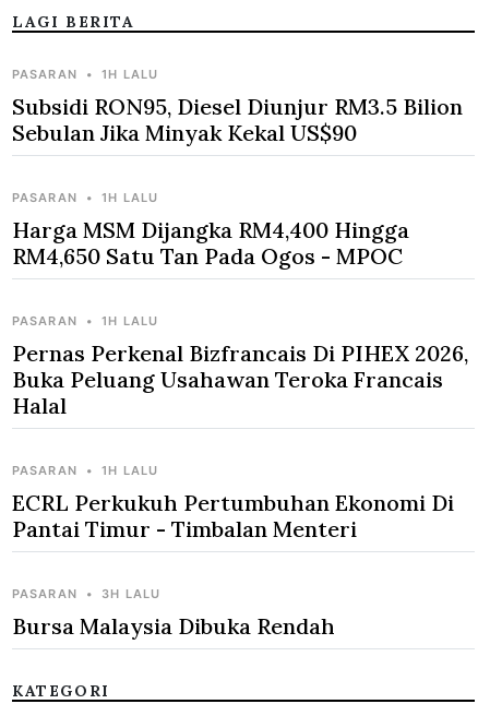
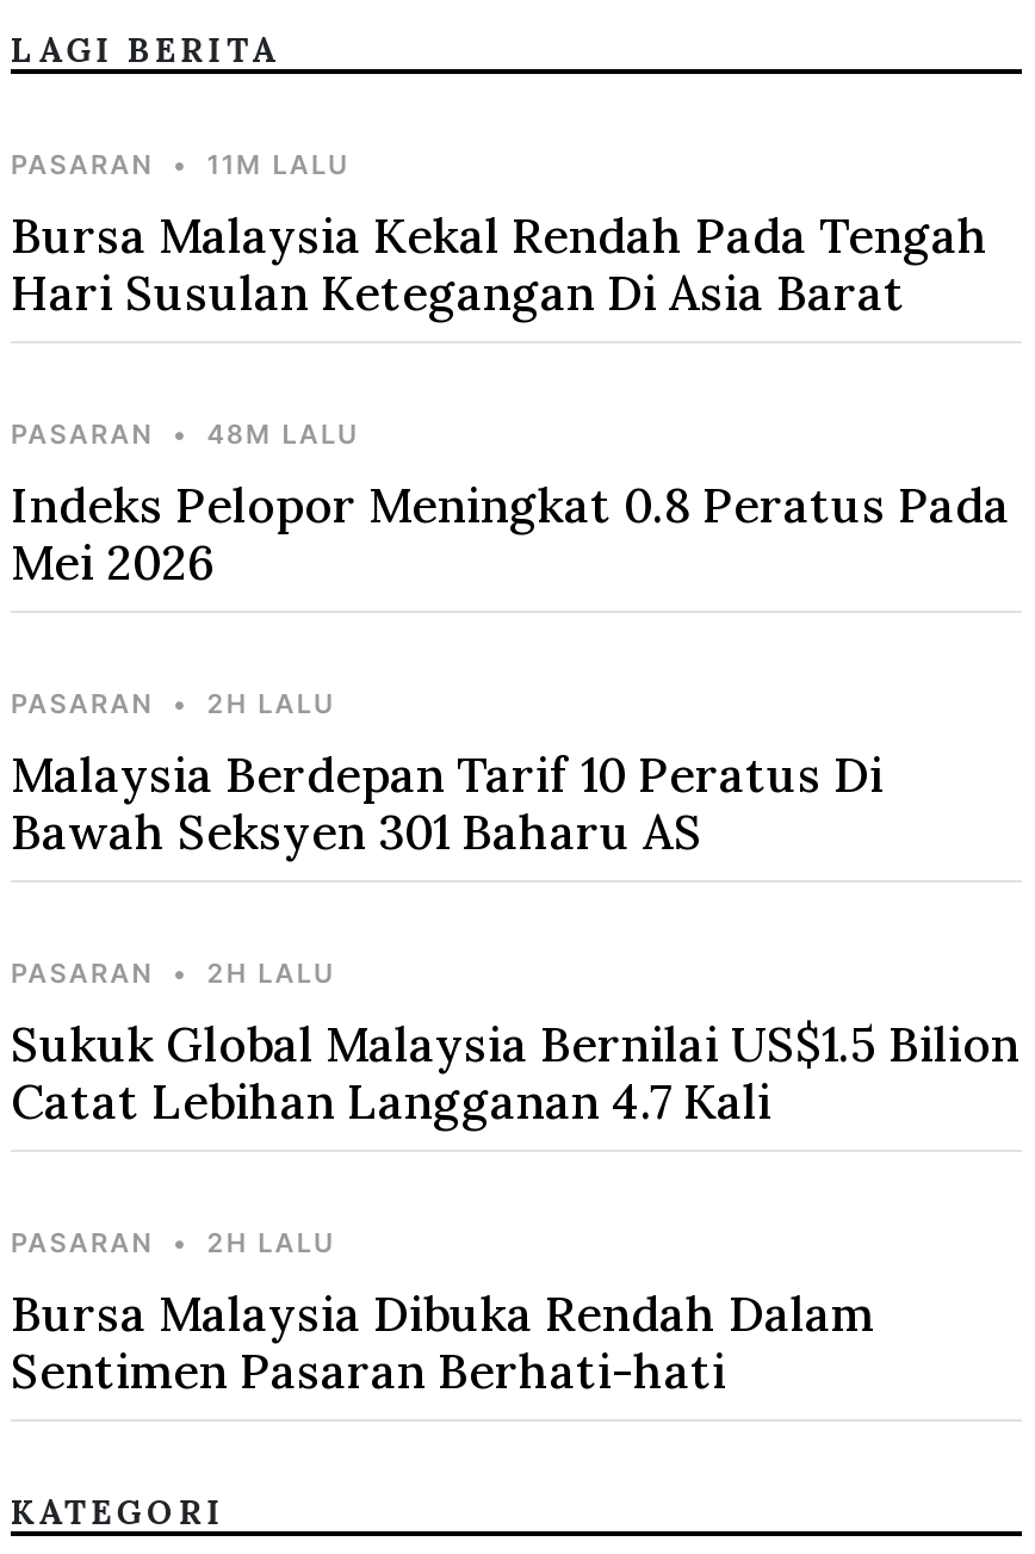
[12,67,463,146] PASARAN • 1H LALU | Subsidi RON95, Diesel Diunjur RM3.5 Bilion | Sebulan Jika Minyak Kekal US$90 -> [11,148,988,322] PASARAN • 11M LALU | Bursa Malaysia Kekal Rendah Pada Tengah | Hari Susulan Ketegangan Di Asia Barat
[12,190,409,270] PASARAN • 1H LALU | Harga MSM Dijangka RM4,400 Hingga | RM4,650 Satu Tan Pada Ogos - MPOC -> [11,417,1010,592] PASARAN • 48M LALU | Indeks Pelopor Meningkat 0.8 Peratus Pada | Mei 2026
[12,313,468,419] PASARAN • 1H LALU | Pernas Perkenal Bizfrancais Di PIHEX 2026, | Buka Peluang Usahawan Teroka Francais | Halal -> [11,687,884,861] PASARAN • 2H LALU | Malaysia Berdepan Tarif 10 Peratus Di | Bawah Seksyen 301 Baharu AS
[12,463,454,542] PASARAN • 1H LALU | ECRL Perkukuh Pertumbuhan Ekonomi Di | Pantai Timur - Timbalan Menteri -> [11,956,1019,1131] PASARAN • 2H LALU | Sukuk Global Malaysia Bernilai US$1.5 Bilion | Catat Lebihan Langganan 4.7 Kali
[12,586,335,640] PASARAN • 3H LALU | Bursa Malaysia Dibuka Rendah -> [11,1226,874,1400] PASARAN • 2H LALU | Bursa Malaysia Dibuka Rendah Dalam | Sentimen Pasaran Berhati-hati

